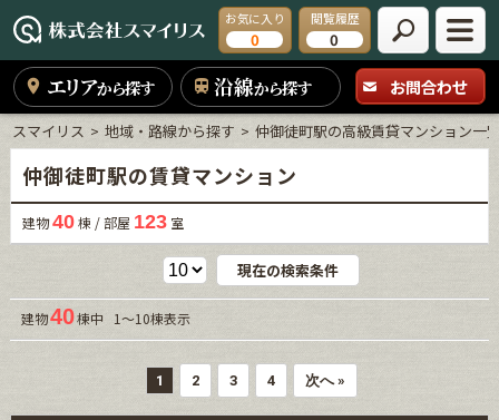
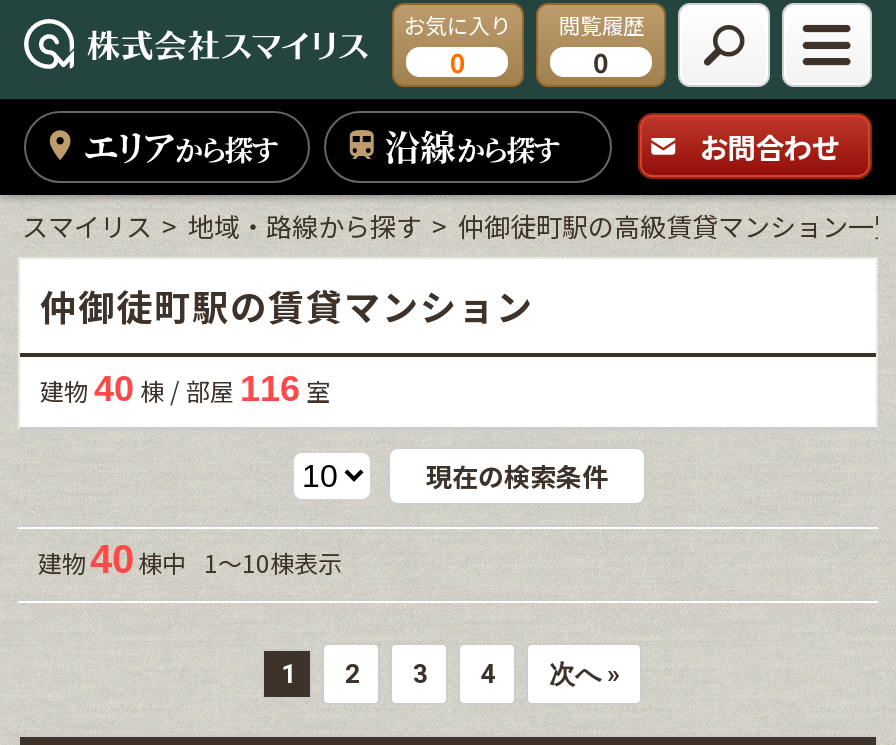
[22,211,184,233] 建物40棟 / 部屋123室 -> [40,370,330,410] 建物40棟 / 部屋116室

